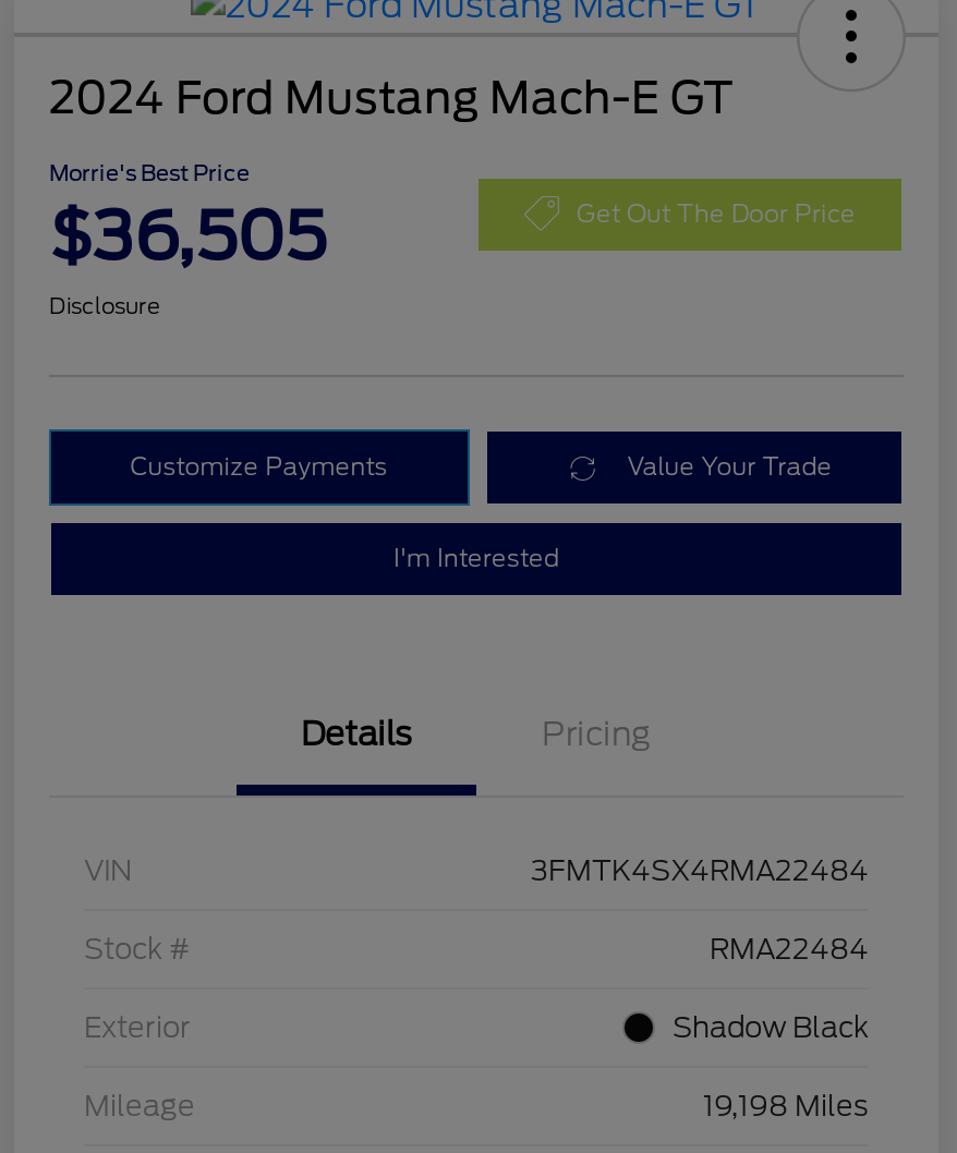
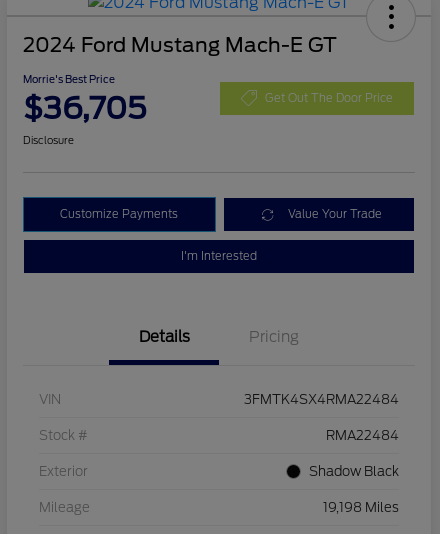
[49,197,326,275] $36,505 -> [23,90,146,126] $36,705

